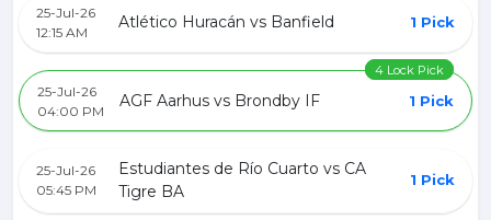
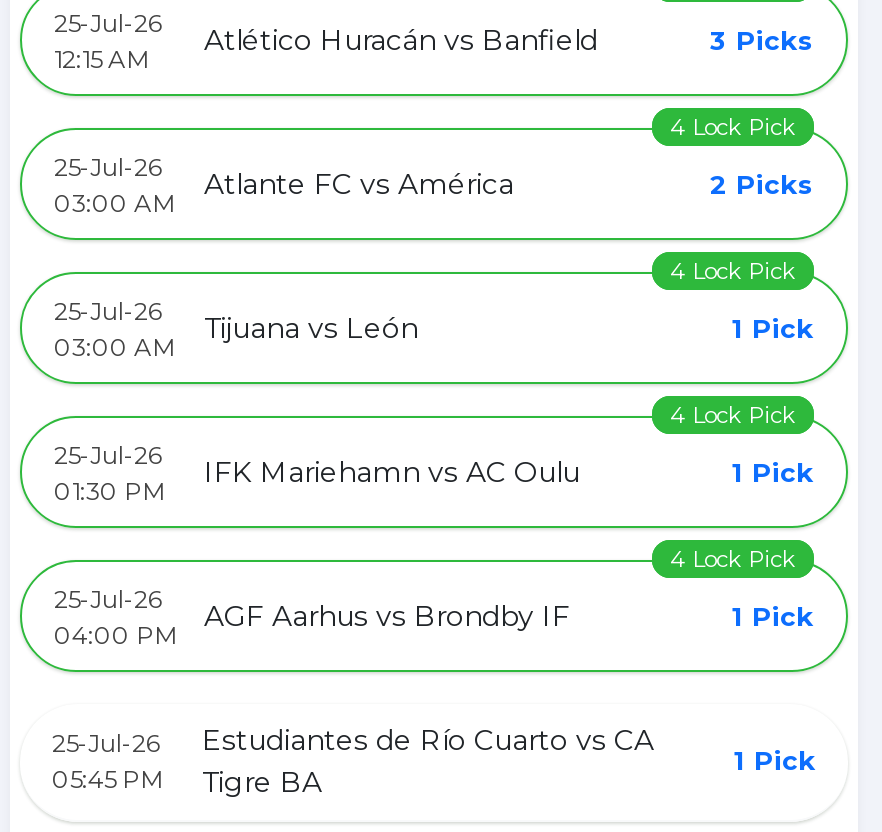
none -> [54,24,814,505] 3 Picks | 4 Lock Pick | 25-Jul-26 | 03:00 AM | Atlante FC vs América | 2 Picks | 4 Lock Pick | 25-Jul-26 | 03:00 AM | Tijuana vs León | 1 Pick | 4 Lock Pick | 25-Jul-26 | 01:30 PM | IFK Mariehamn vs AC Oulu

